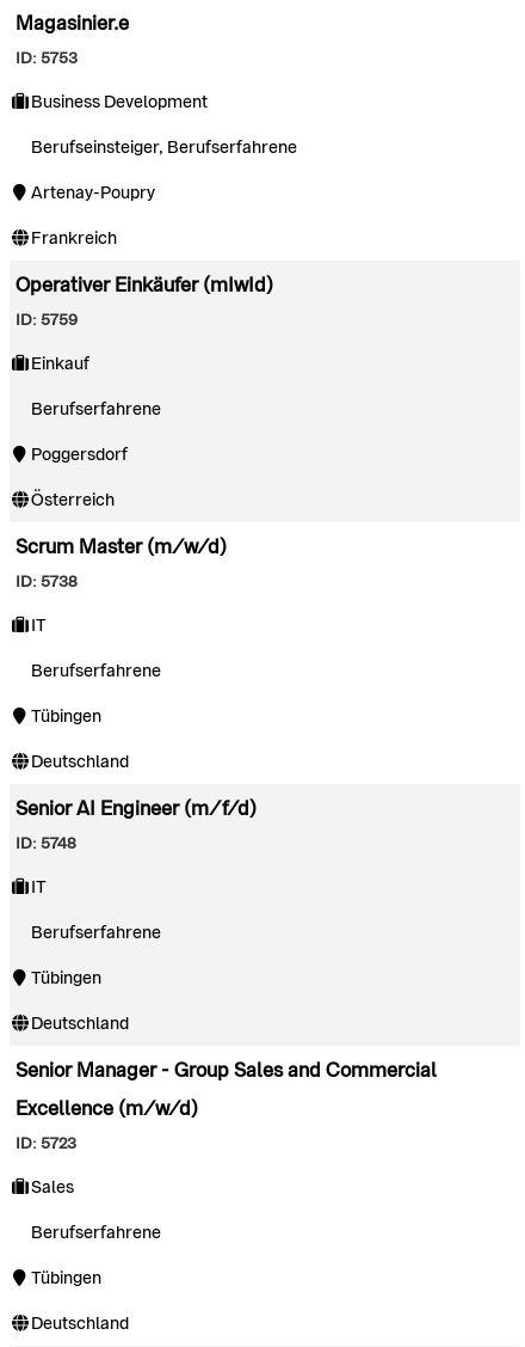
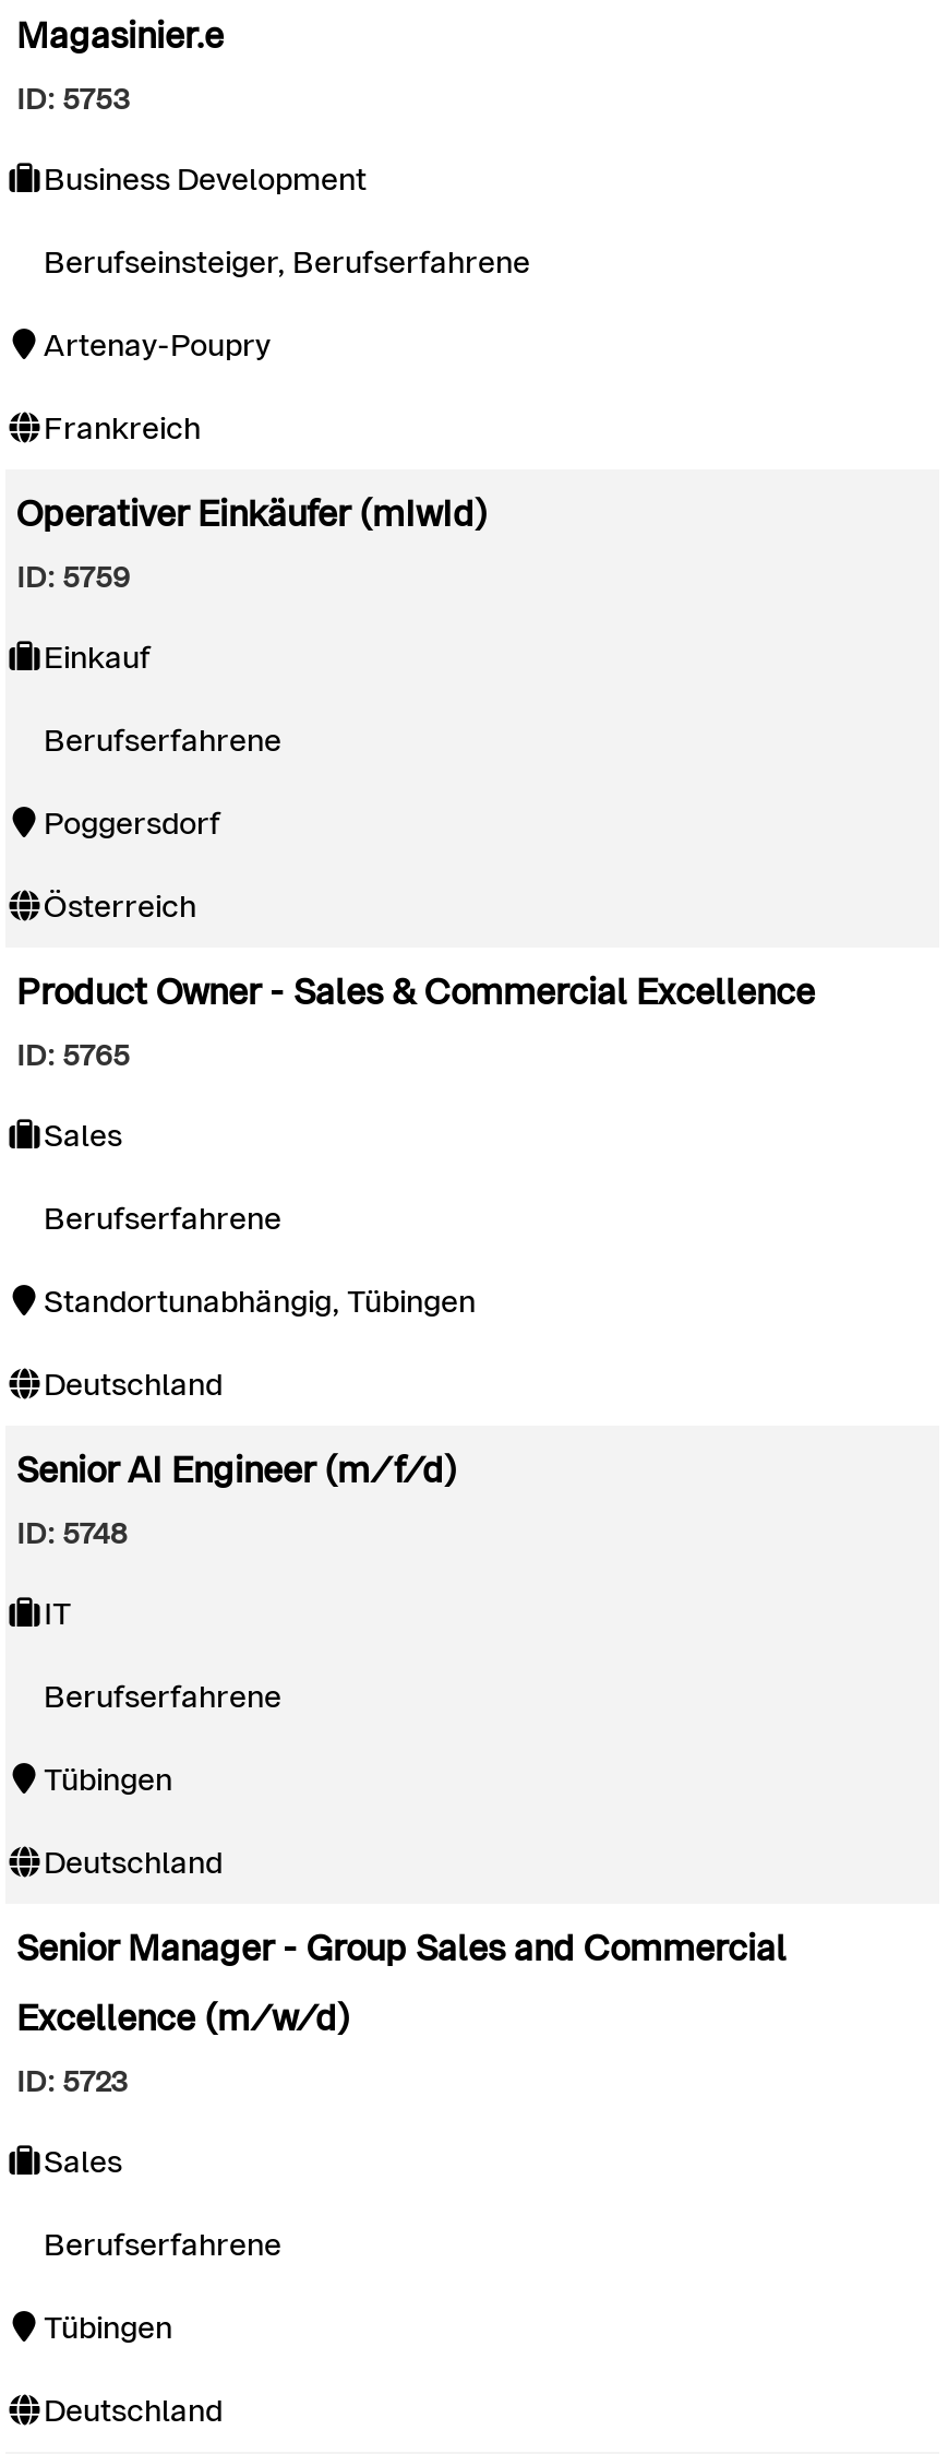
[16,534,227,559] Scrum Master (m/w/d) -> [16,970,815,1015] Product Owner - Sales & Commercial Excellence
[16,571,78,592] ID: 5738 -> [16,1037,130,1074] ID: 5765
[30,614,46,636] IT -> [44,1116,122,1155] Sales
[30,705,101,727] Tübingen -> [44,1282,476,1321] Standortunabhängig, Tübingen

